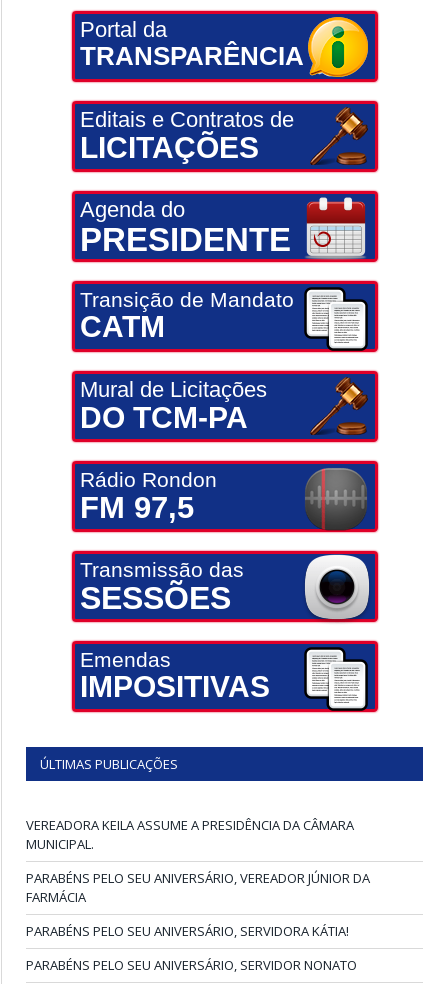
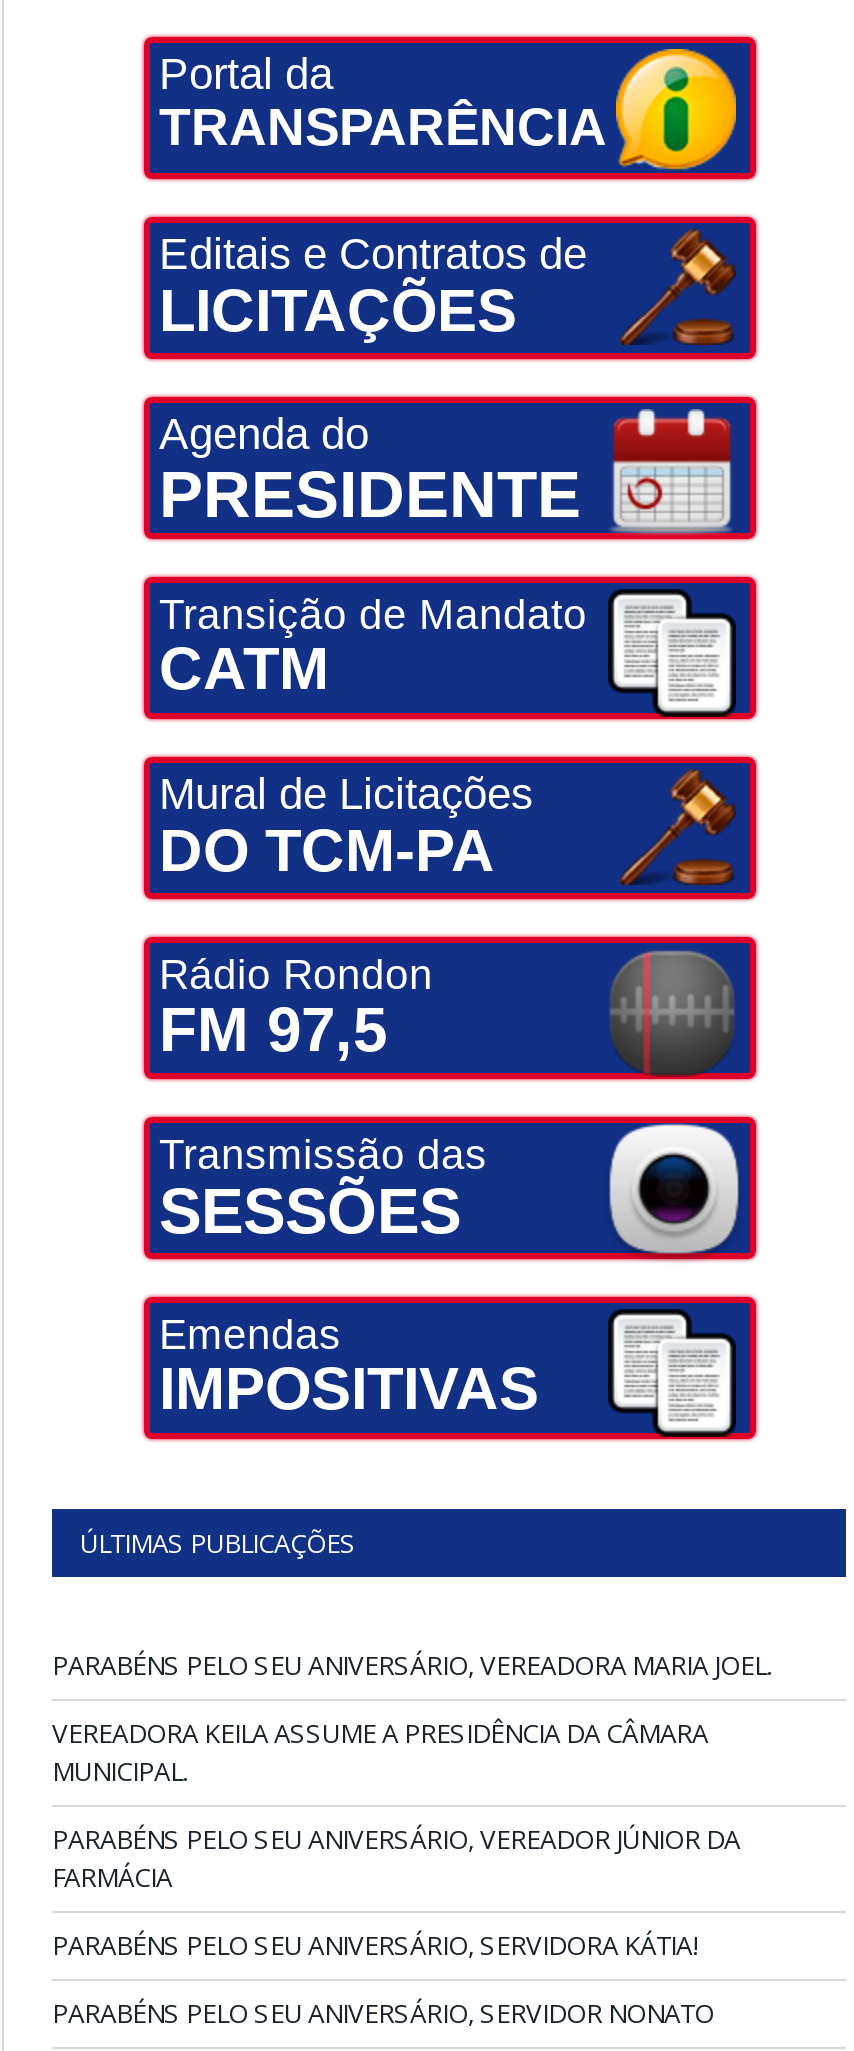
none -> [52,1647,772,1683] PARABÉNS PELO SEU ANIVERSÁRIO, VEREADORA MARIA JOEL.

